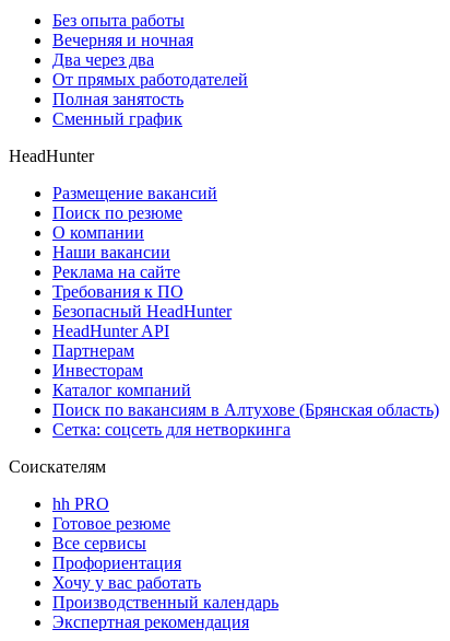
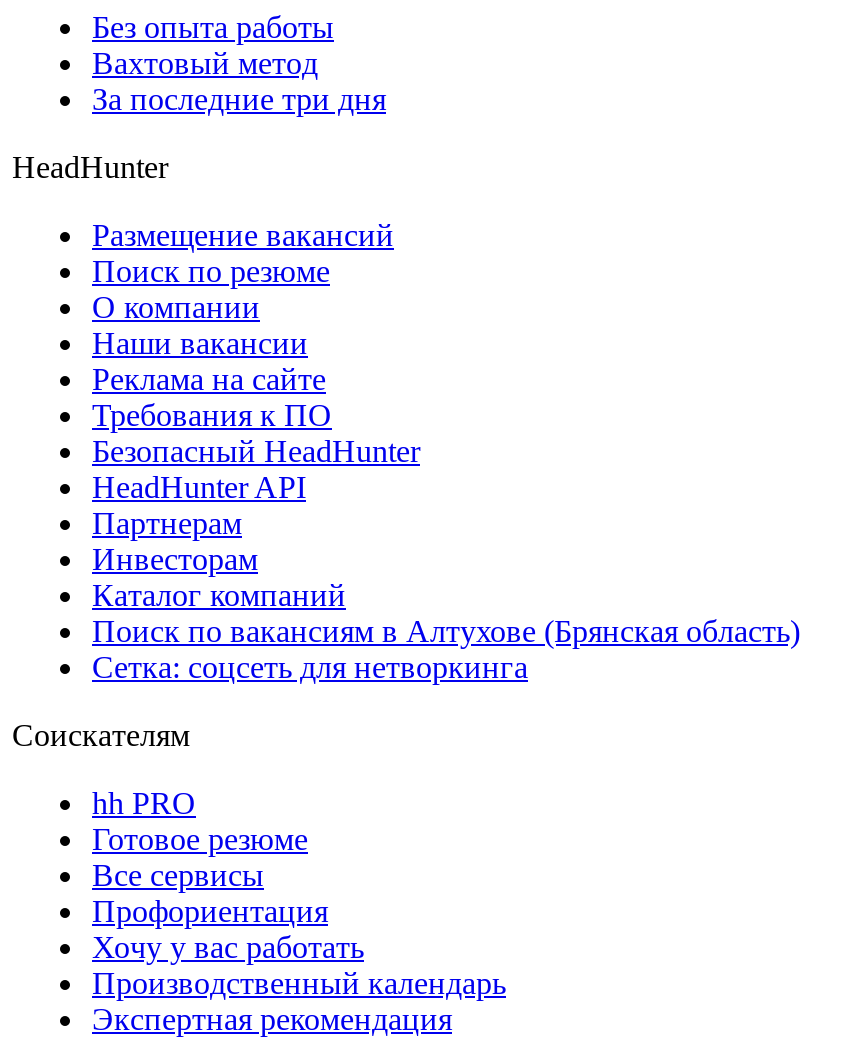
[52,31,248,128] Вечерняя и ночная | Два через два | От прямых работодателей | Полная занятость | Сменный график -> [92,46,386,116] Вахтовый метод | За последние три дня

